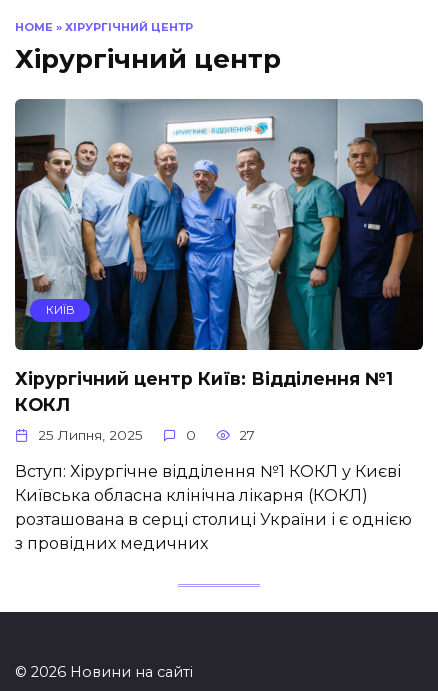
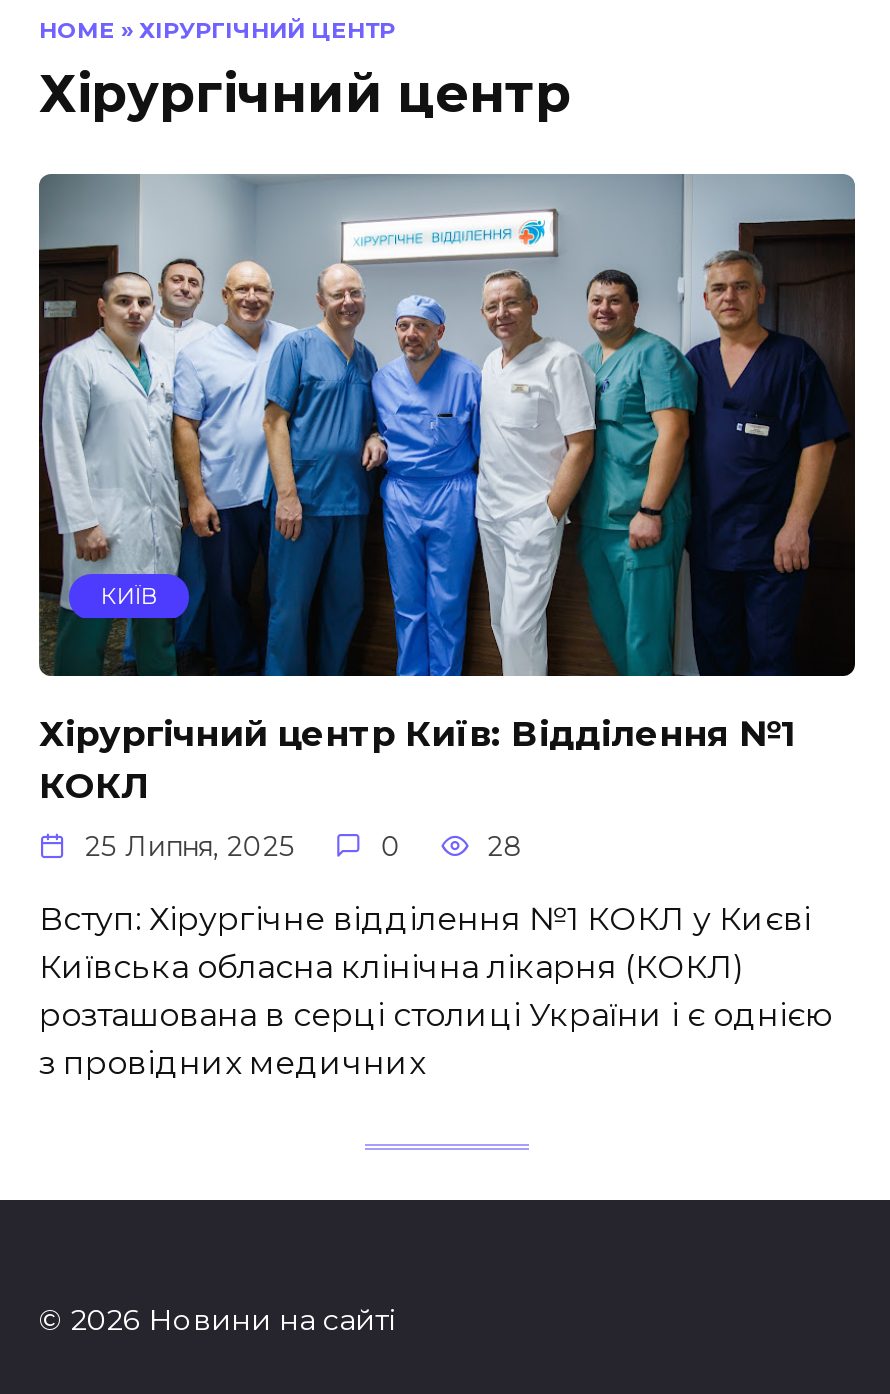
[239,427,255,443] 27 -> [488,830,522,862] 28

